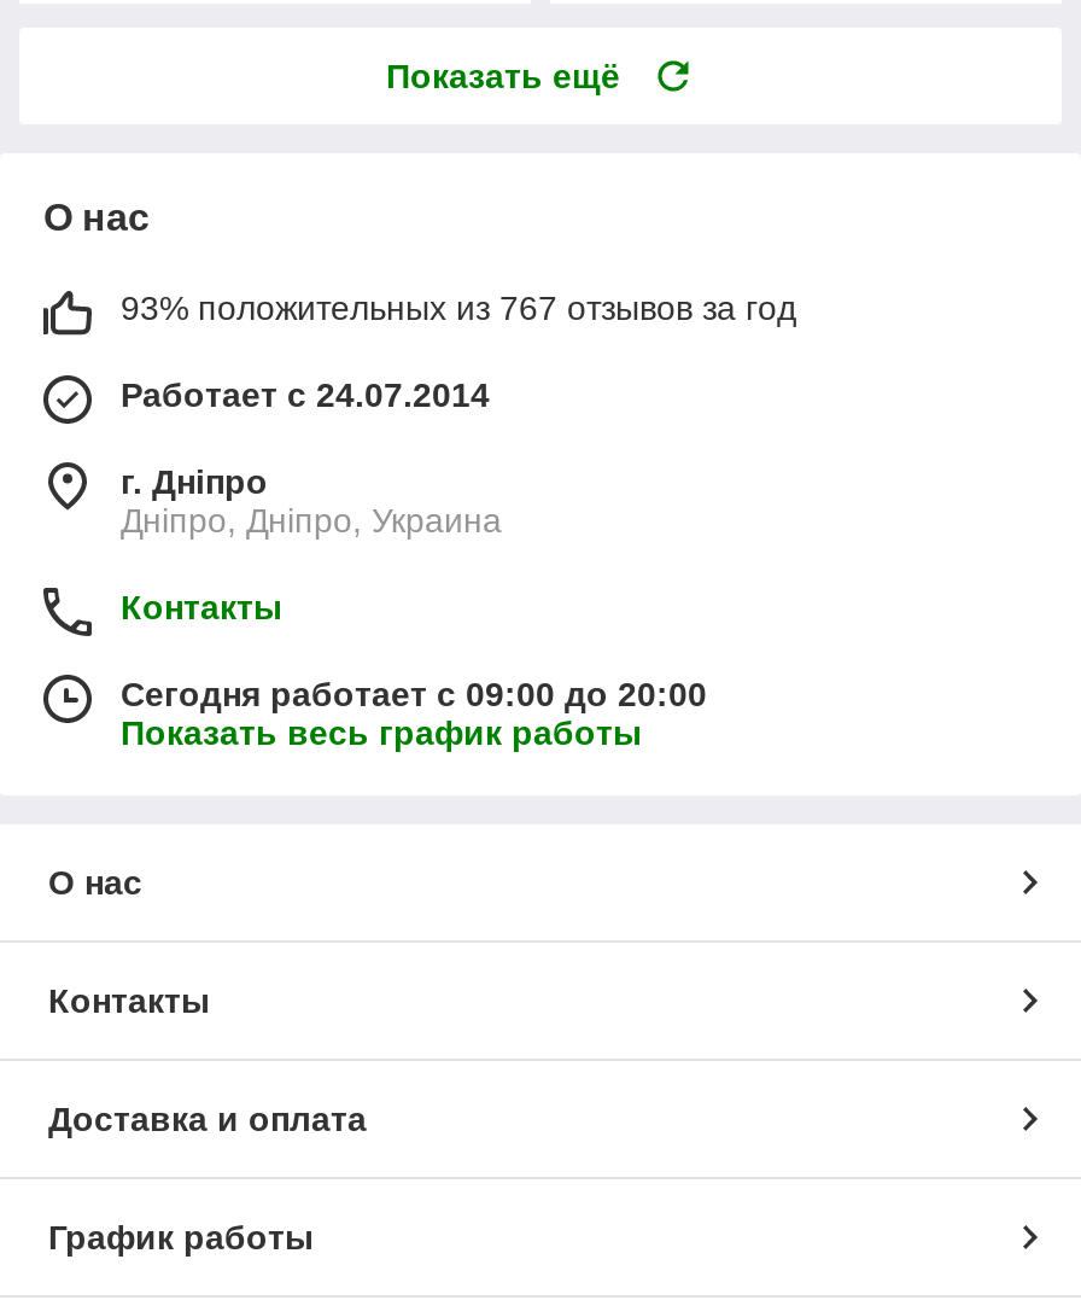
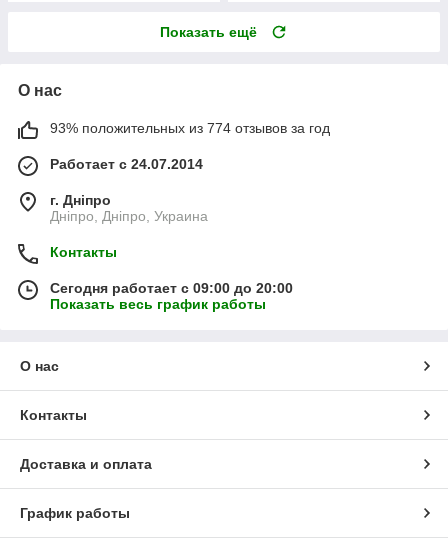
[121,288,796,327] 93% положительных из 767 отзывов за год -> [50,120,330,136] 93% положительных из 774 отзывов за год

